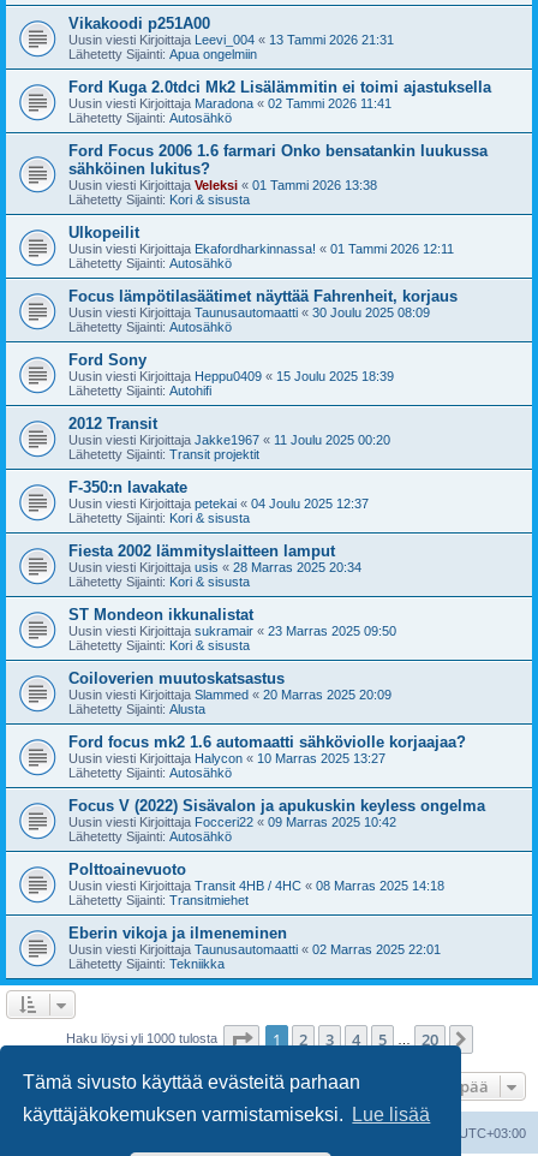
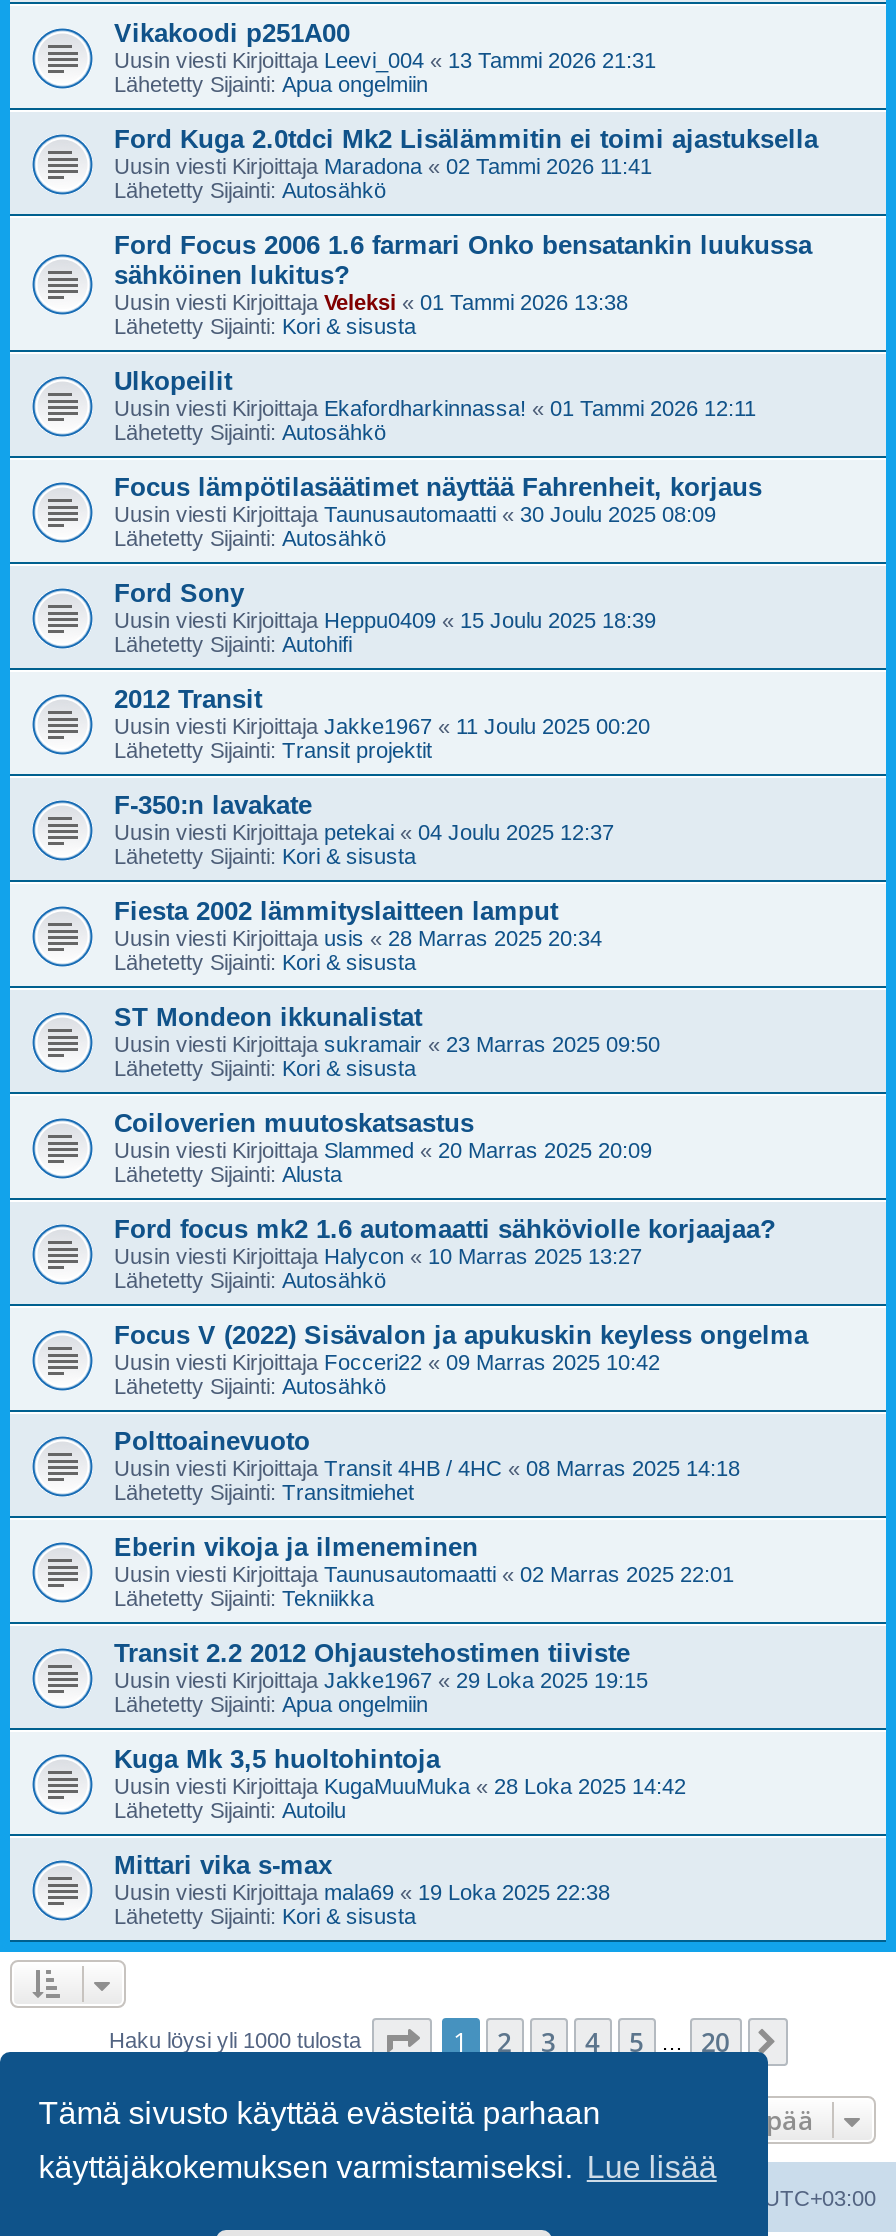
none -> [114,1637,686,1927] Transit 2.2 2012 Ohjaustehostimen tiiviste | Uusin viesti Kirjoittaja Jakke1967 «29 Loka 2025 19:15 | Lähetetty Sijainti: Apua ongelmiin | Kuga Mk 3,5 huoltohintoja | Uusin viesti Kirjoittaja KugaMuuMuka «28 Loka 2025 14:42 | Lähetetty Sijainti: Autoilu | Mittari vika s-max | Uusin viesti Kirjoittaja mala69 «19 Loka 2025 22:38 | Lähetetty Sijainti: Kori & sisusta

